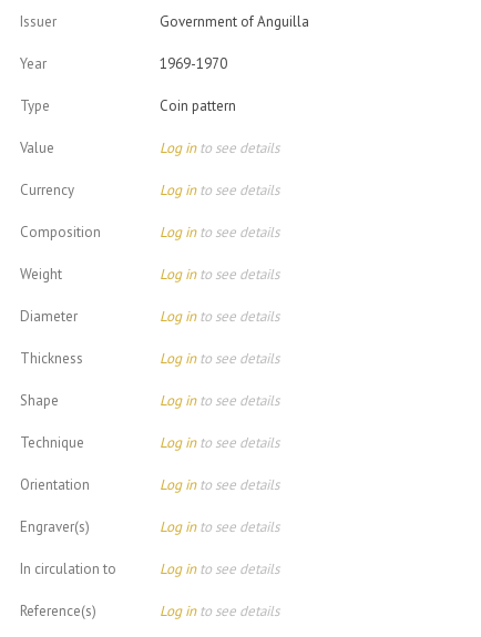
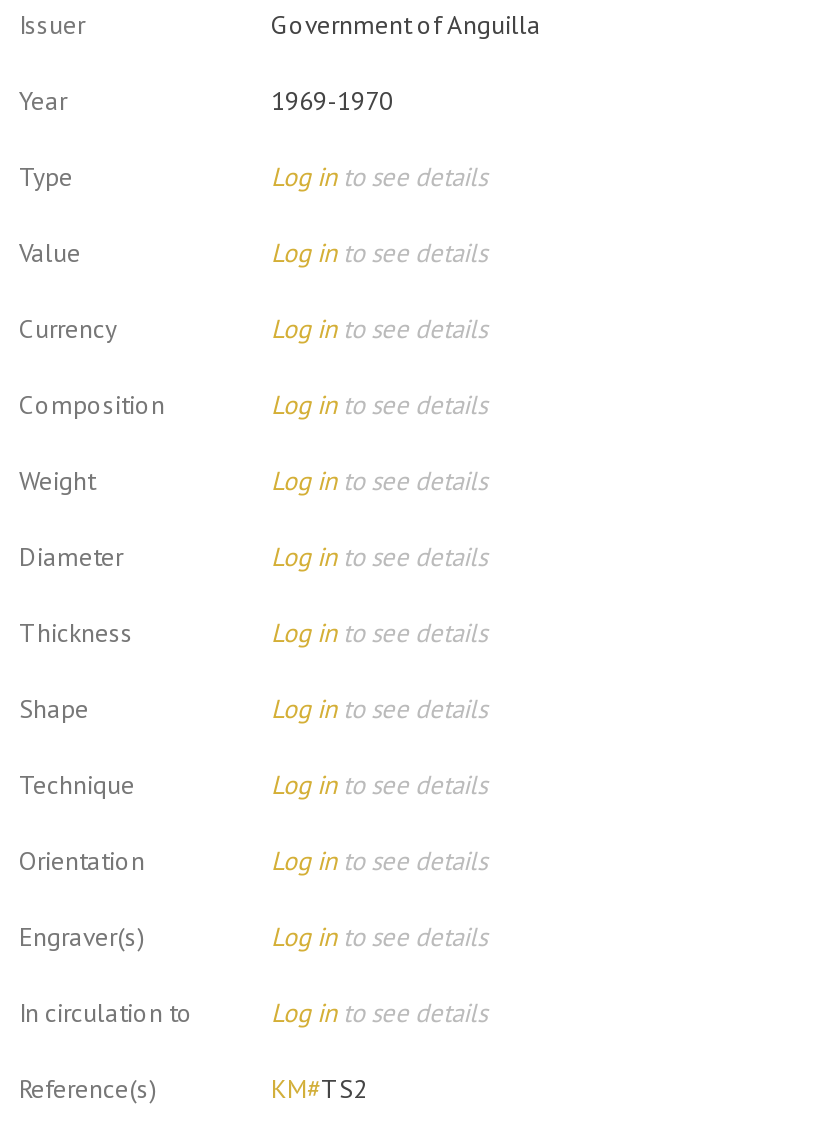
[160,97,236,116] Coin pattern -> [271,161,487,195] Log in to see details
[160,602,279,621] Log in to see details -> [271,1073,367,1107] KM#TS2

